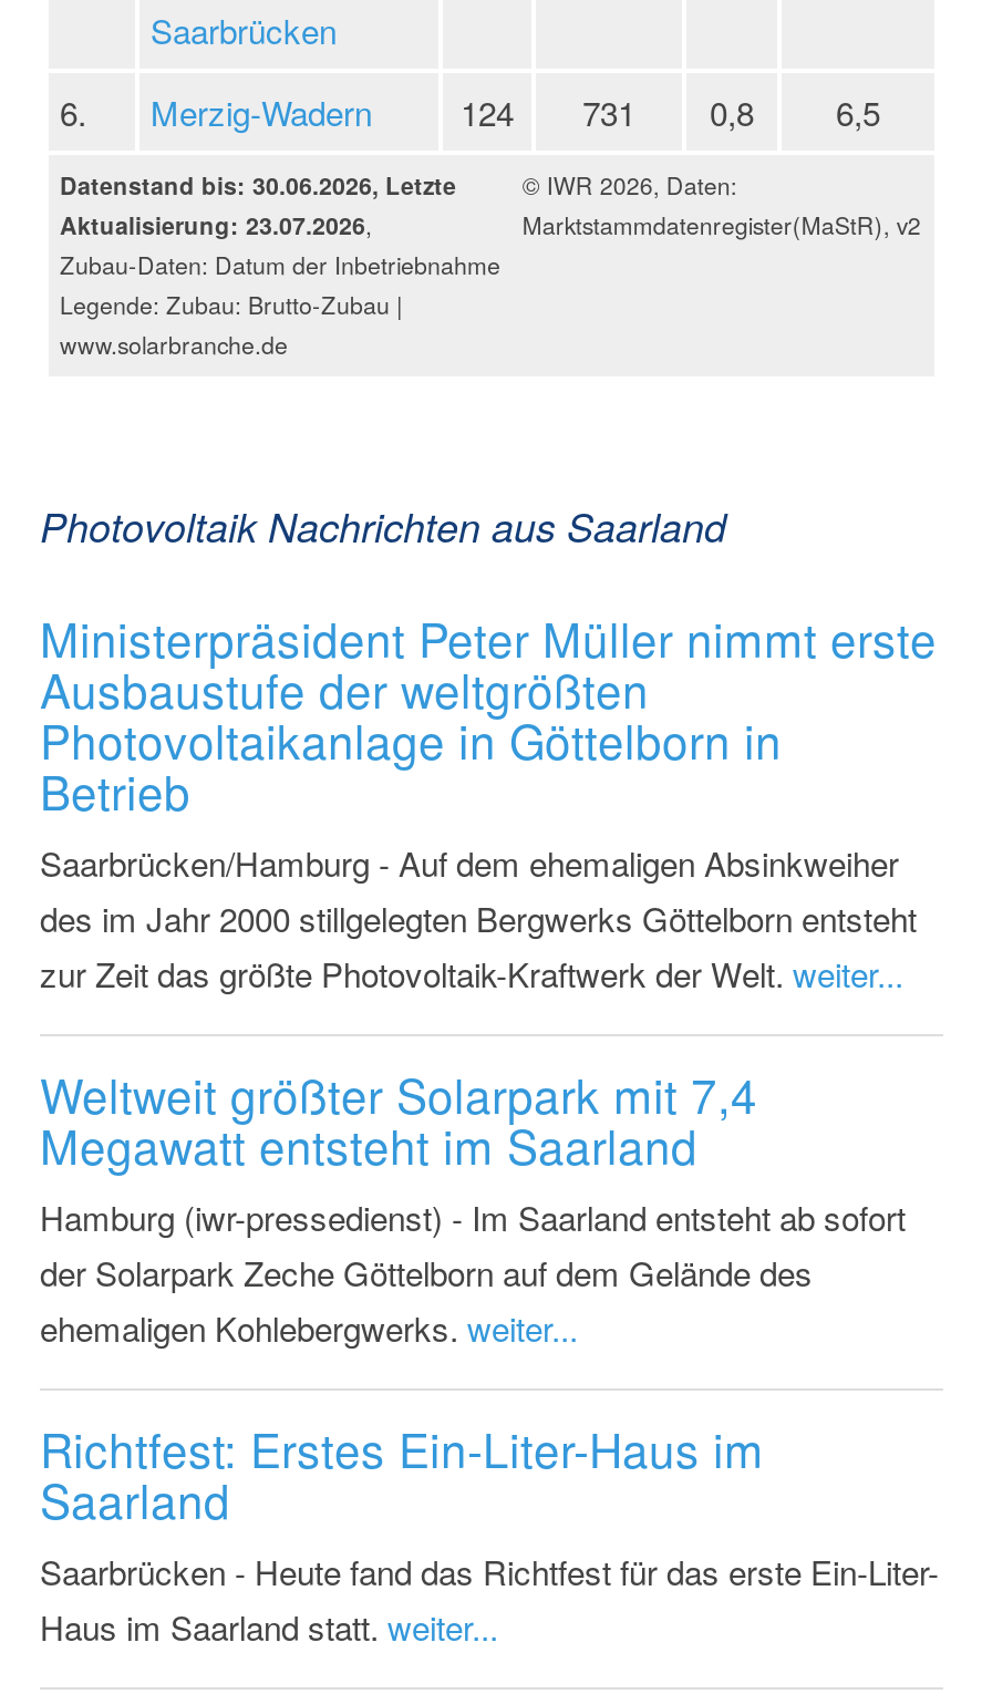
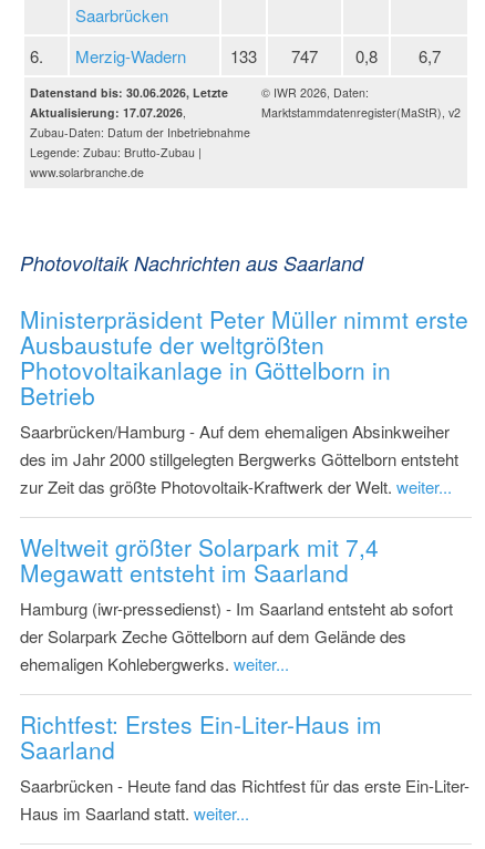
[461,89,514,135] 124 -> [230,44,257,68] 133
[582,89,635,135] 731 -> [291,44,318,68] 747
[836,89,880,135] 6,5 -> [418,44,440,68] 6,7
[60,208,372,241] Aktualisierung: 23.07.2026, -> [30,104,186,121] Aktualisierung: 17.07.2026,

